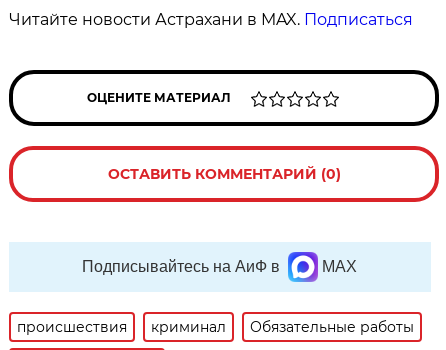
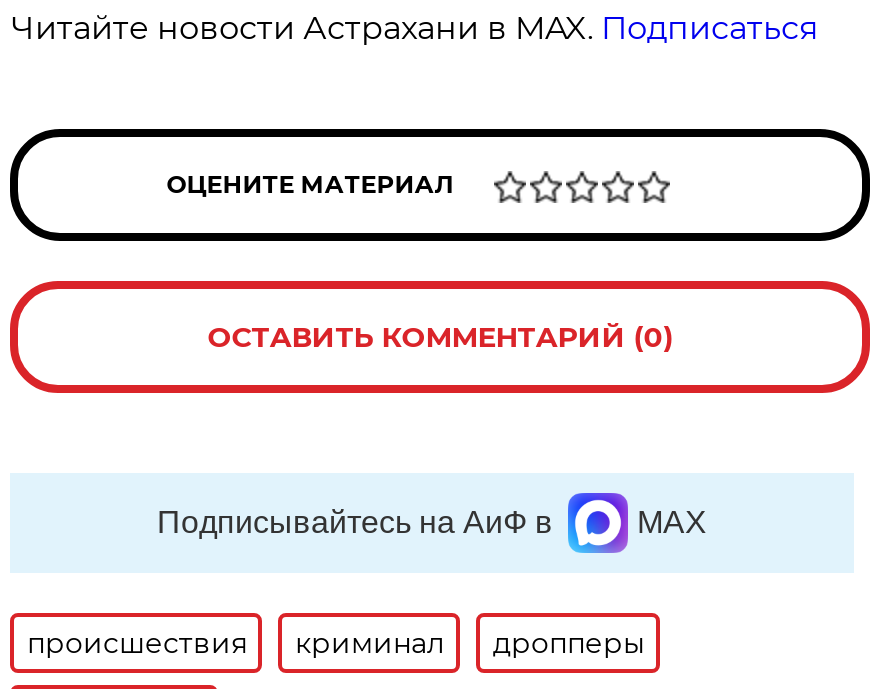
[250,318,414,336] Обязательные работы -> [493,625,645,661] дропперы

